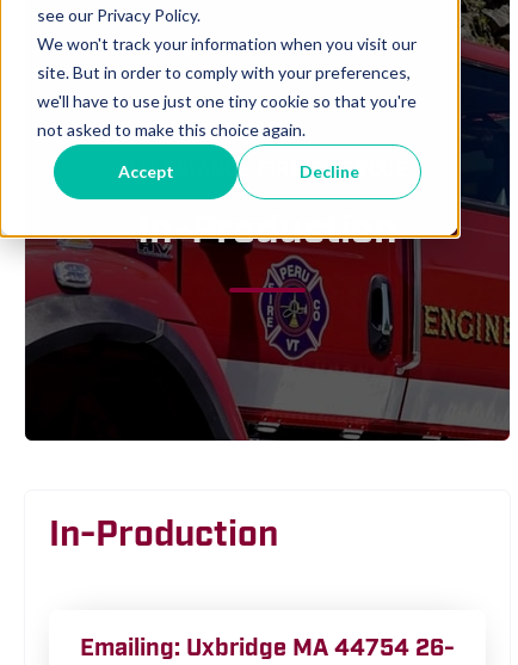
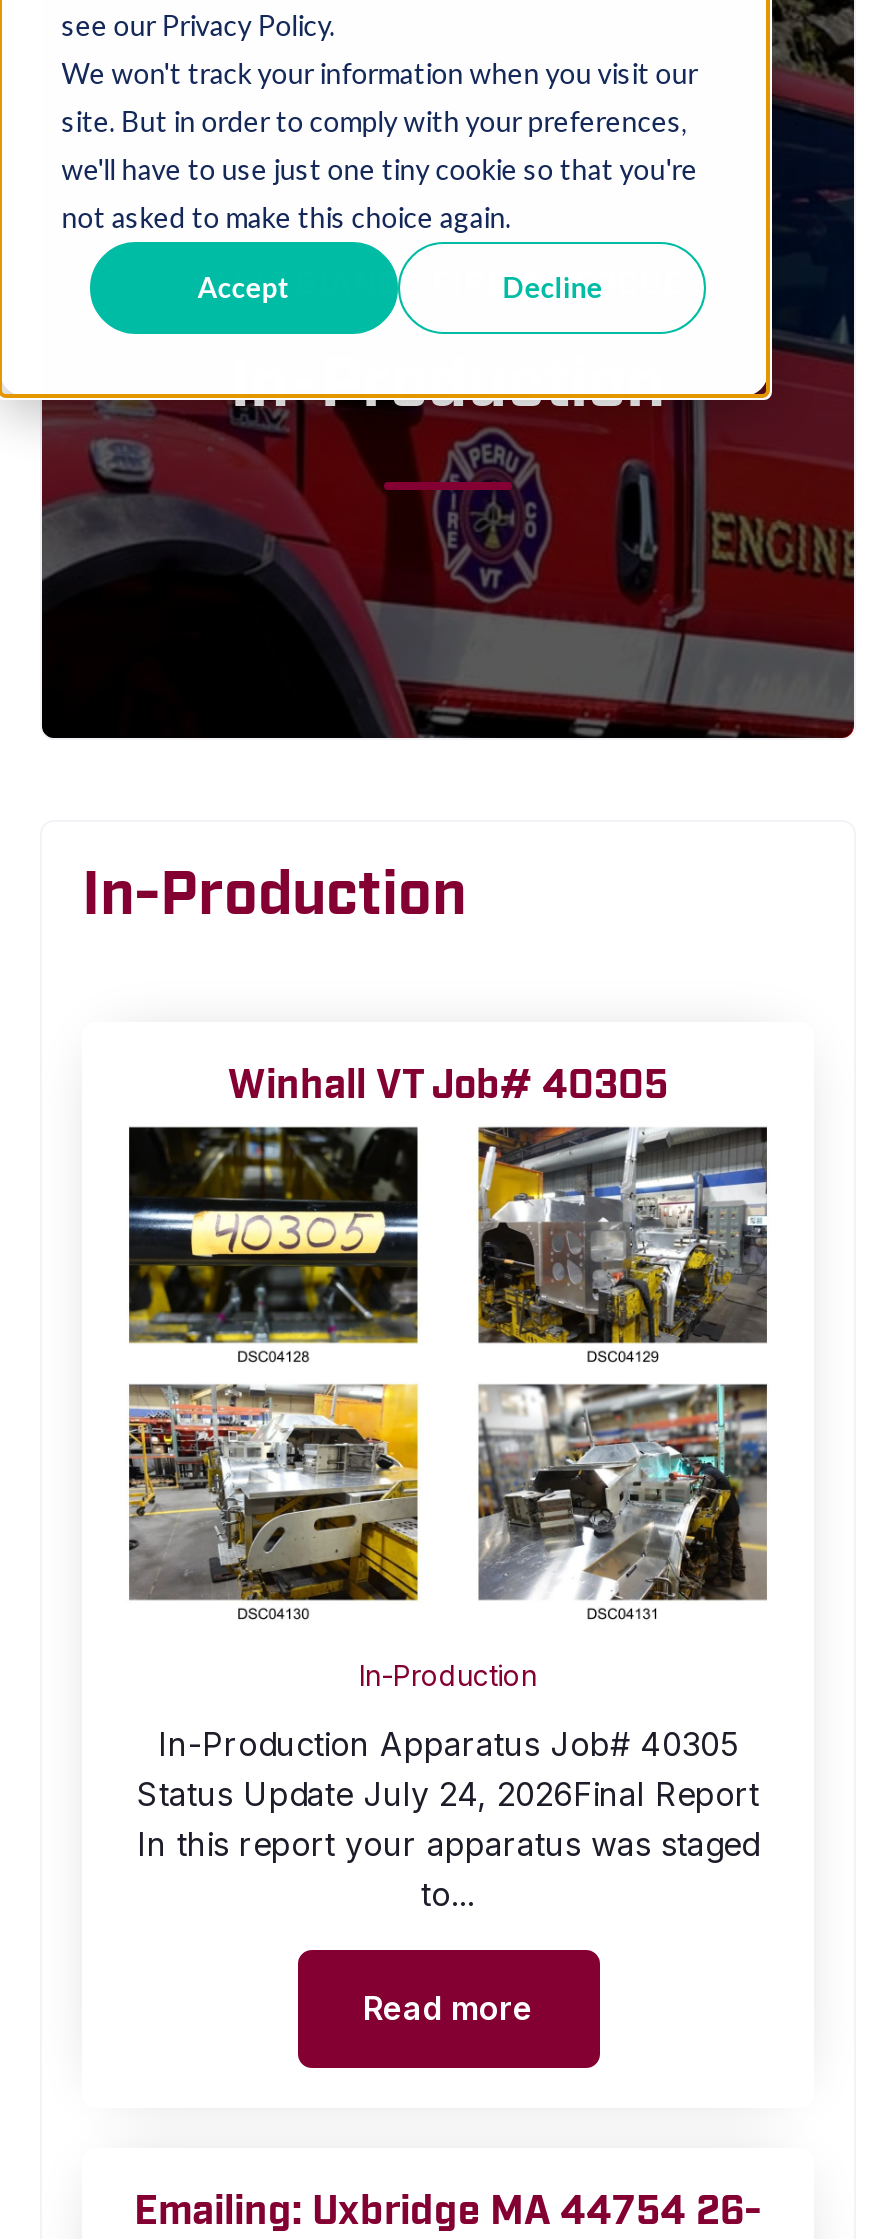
none -> [126,1382,759,2028] [image] | In-Production | In-Production Apparatus Job# 40305 | Status Update July 24, 2026Final Report | In this report your apparatus was staged | to... | Read more
none -> [126,1124,420,1364] [image]
none -> [228,1068,668,1104] Winhall VT Job# 40305
none -> [476,1124,770,1364] [image]
none -> [476,1382,770,1622] [image]

